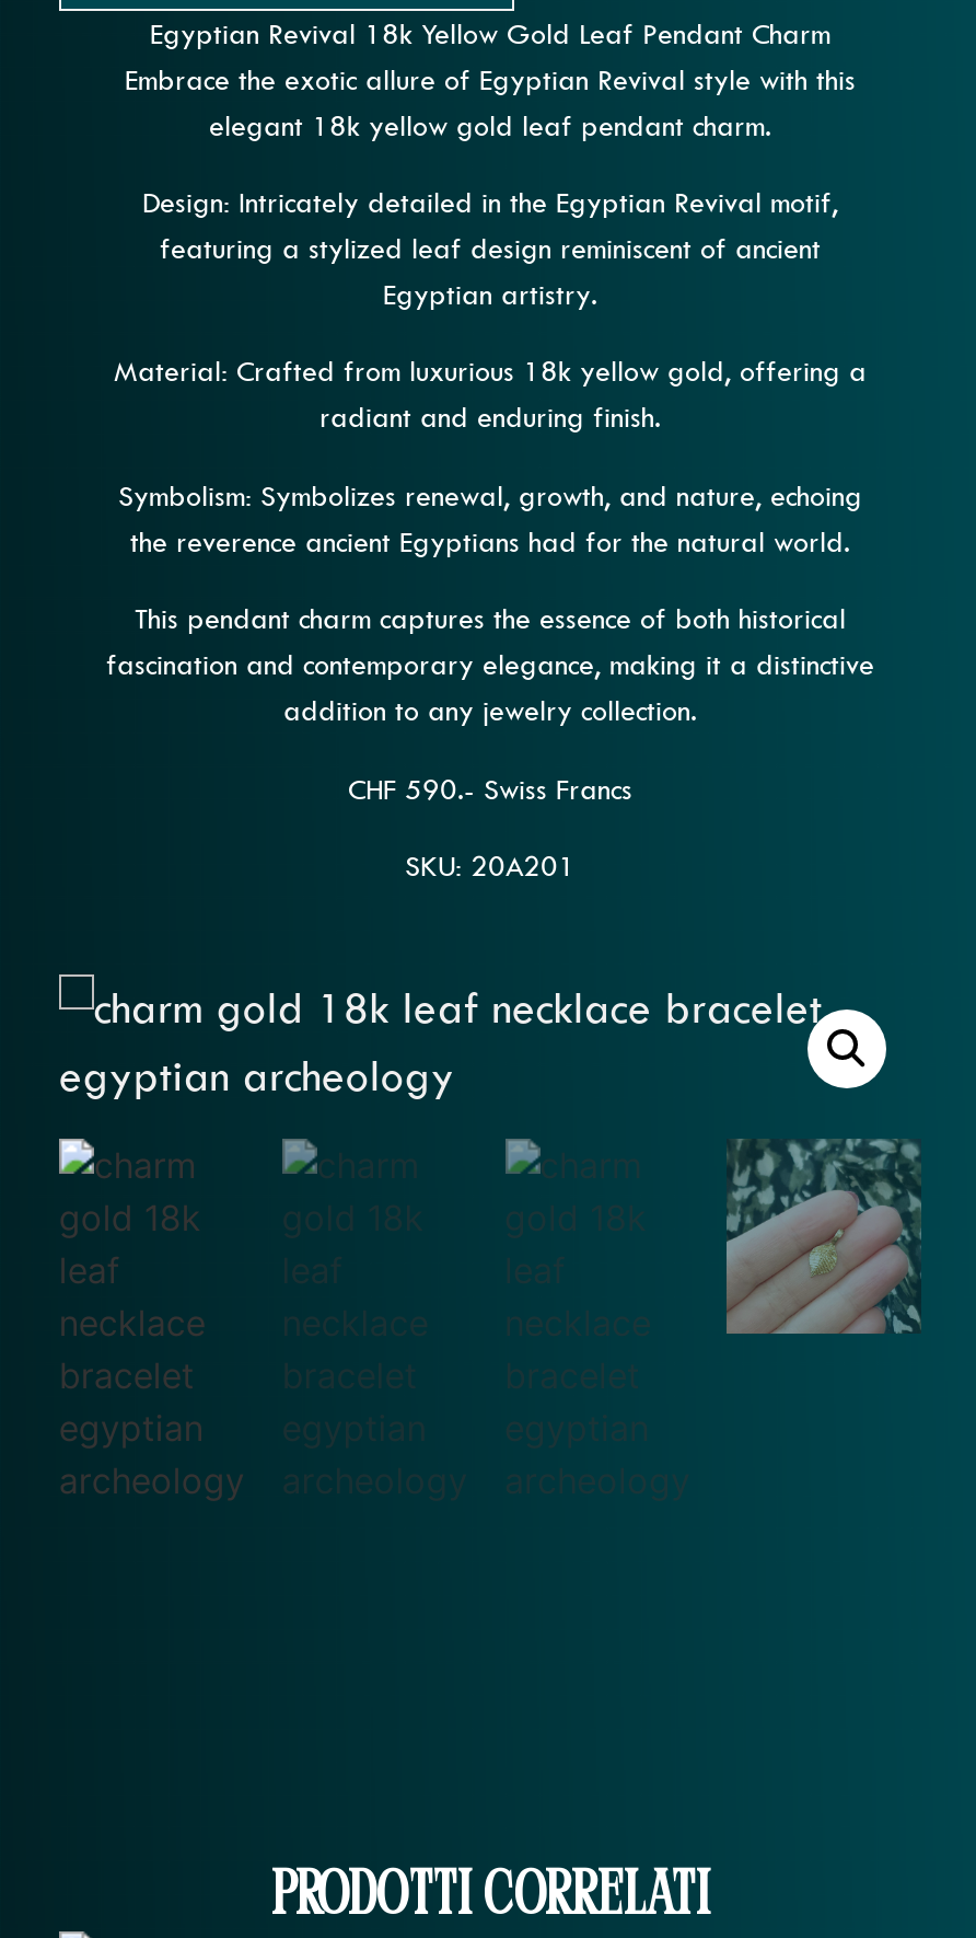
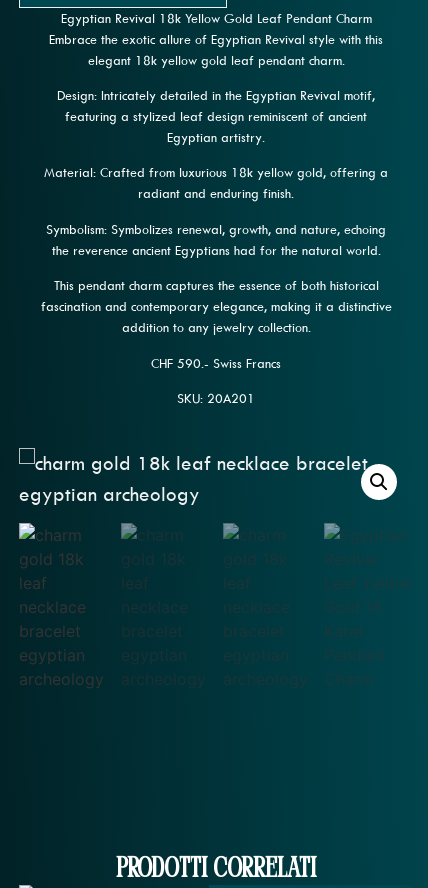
[724,1137,923,1336] [image] -> none

